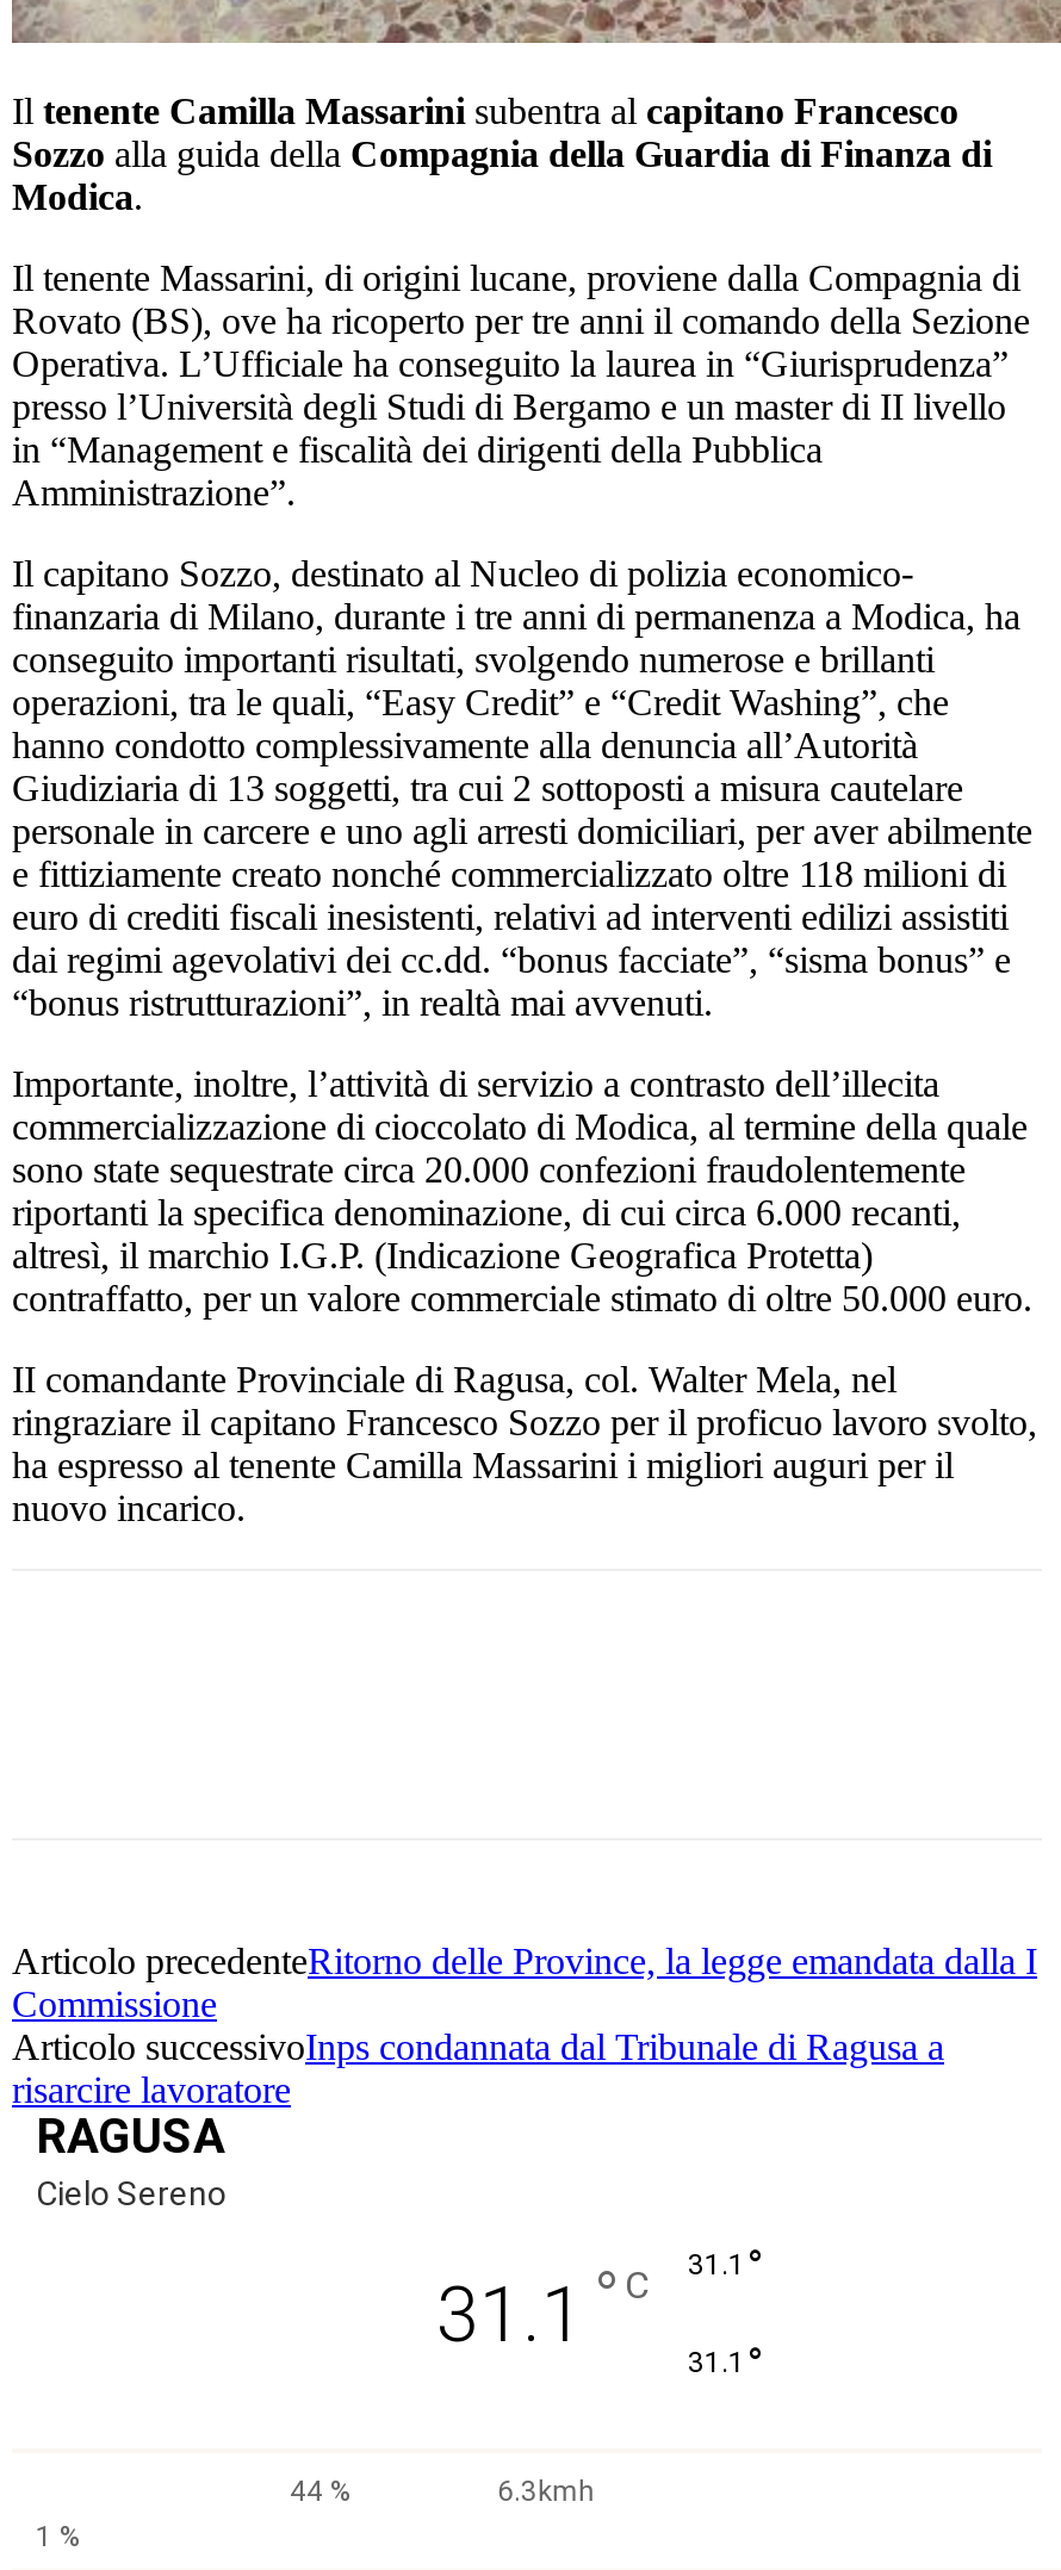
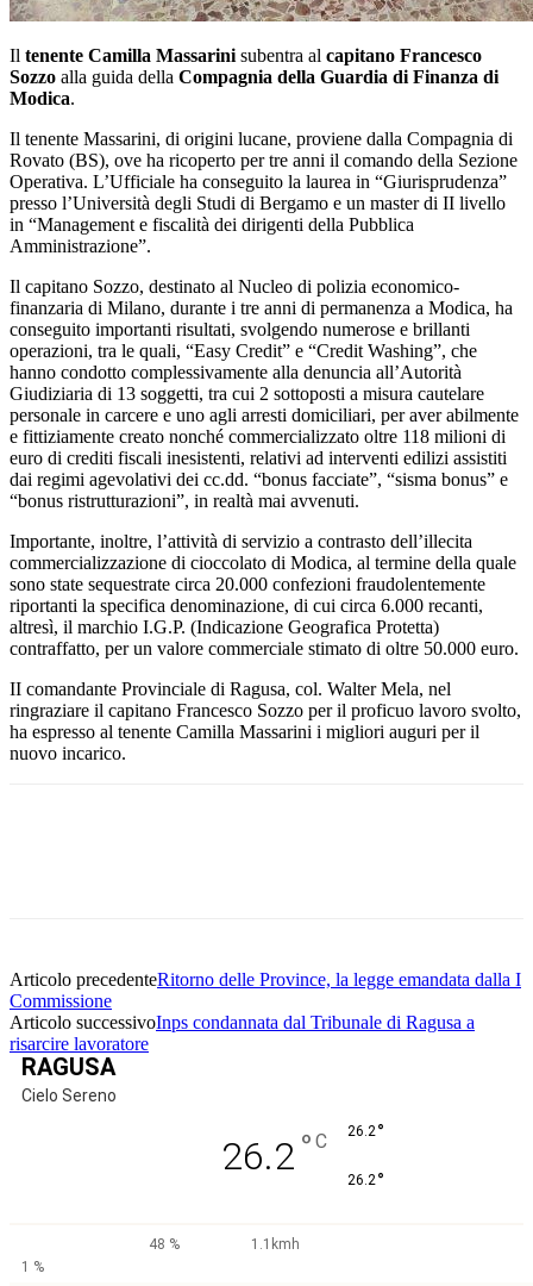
[436,2241,762,2360] 31.1 ° C | 31.1 ° -> [221,1119,384,1179] 26.2 ° C | 26.2 °
[688,2338,762,2388] 31.1 ° -> [347,1168,384,1193] 26.2 °
[290,2474,594,2508] 44 % | 6.3kmh -> [148,1236,300,1252] 48 % | 1.1kmh

